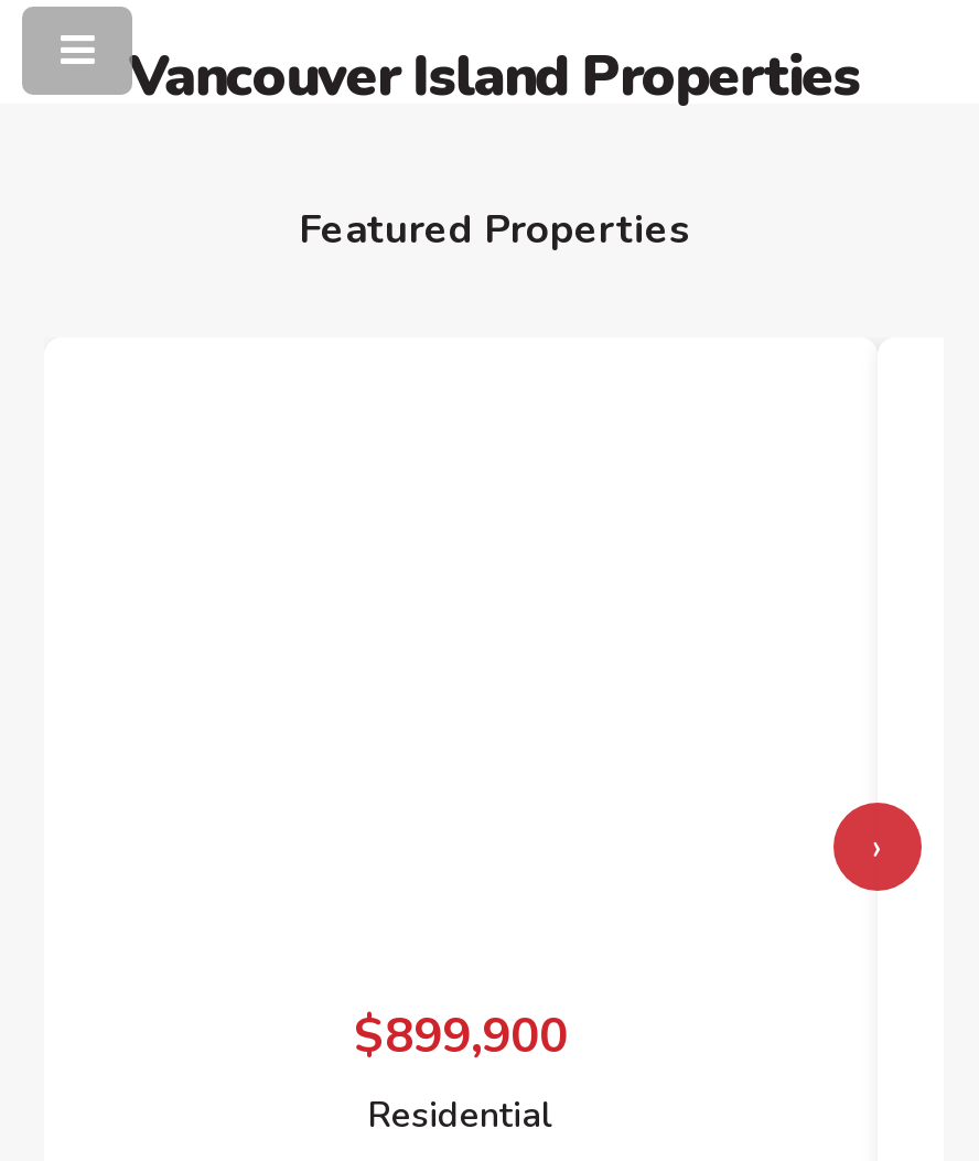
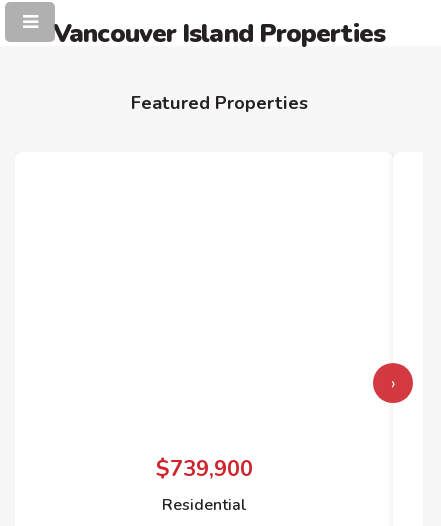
[354,1004,568,1071] $899,900 -> [155,454,252,484] $739,900

